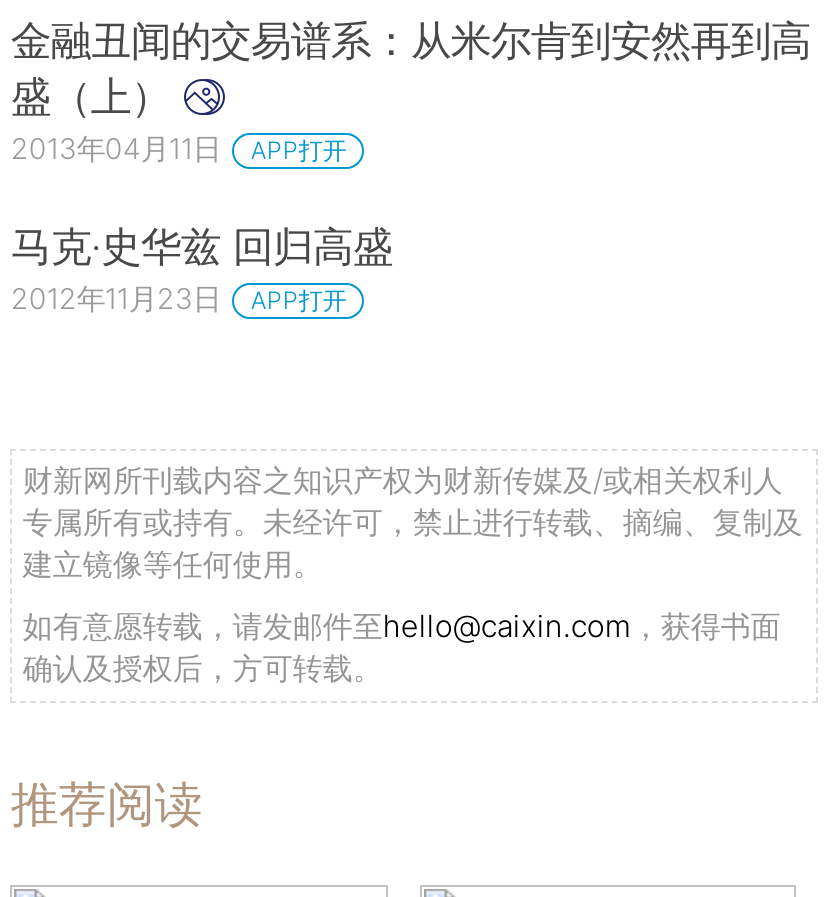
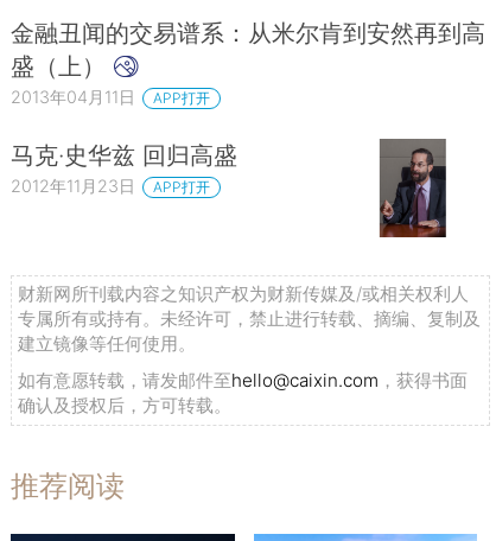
none -> [379,138,447,238] [image]

